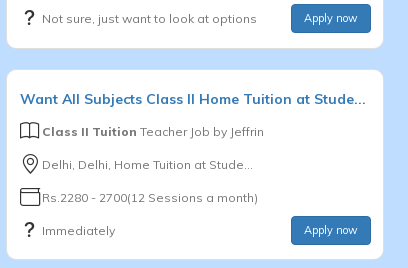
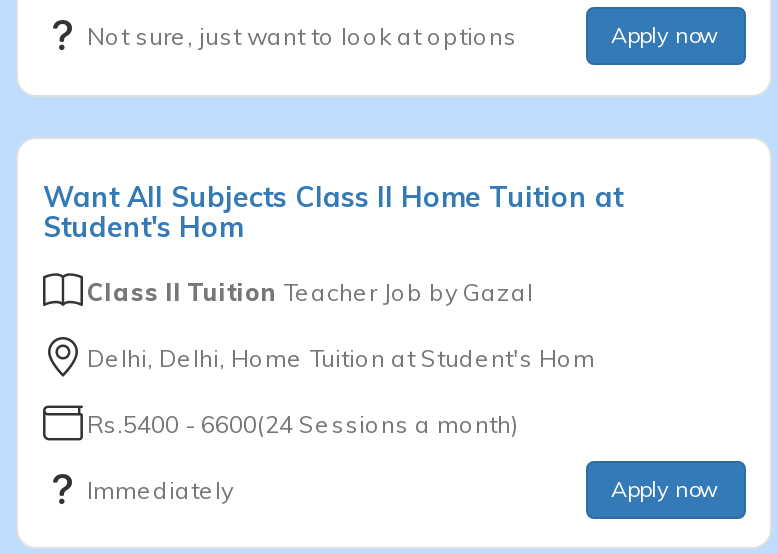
[19,90,365,108] Want All Subjects Class II Home Tuition at Stude... -> [43,180,623,246] Want All Subjects Class II Home Tuition at | Student's Hom
[41,124,263,139] Class II Tuition Teacher Job by Jeffrin -> [87,277,533,307] Class II Tuition Teacher Job by Gazal
[41,157,252,172] Delhi, Delhi, Home Tuition at Stude... -> [87,343,595,373] Delhi, Delhi, Home Tuition at Student's Hom
[41,190,257,205] Rs.2280 - 2700(12 Sessions a month) -> [87,409,519,439] Rs.5400 - 6600(24 Sessions a month)

